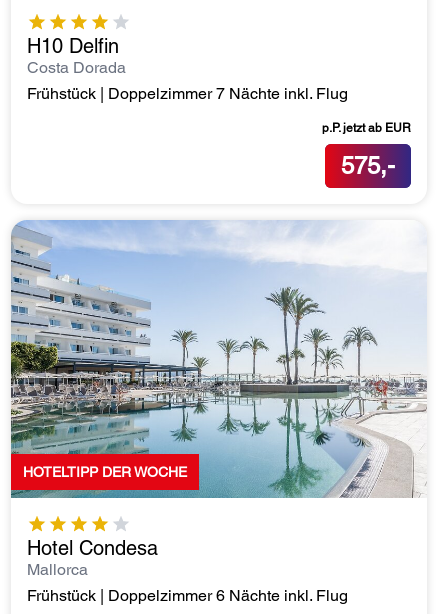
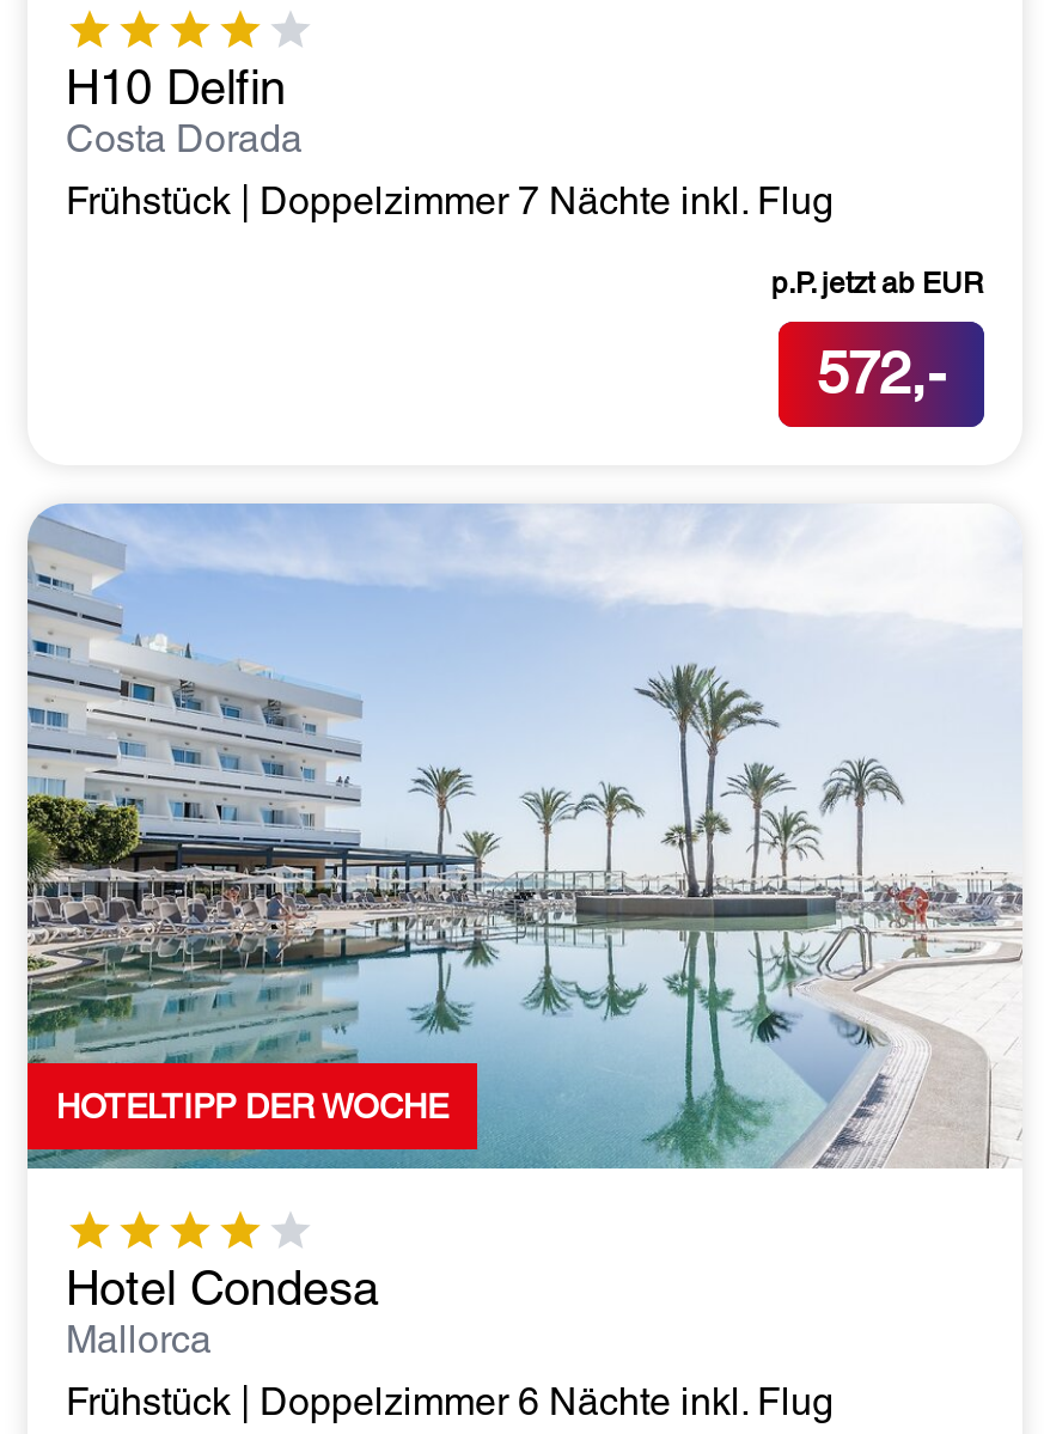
[341,152,395,179] 575,- -> [817,341,946,406] 572,-

